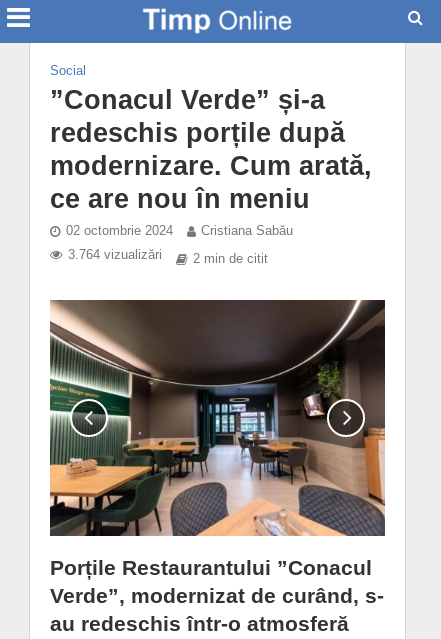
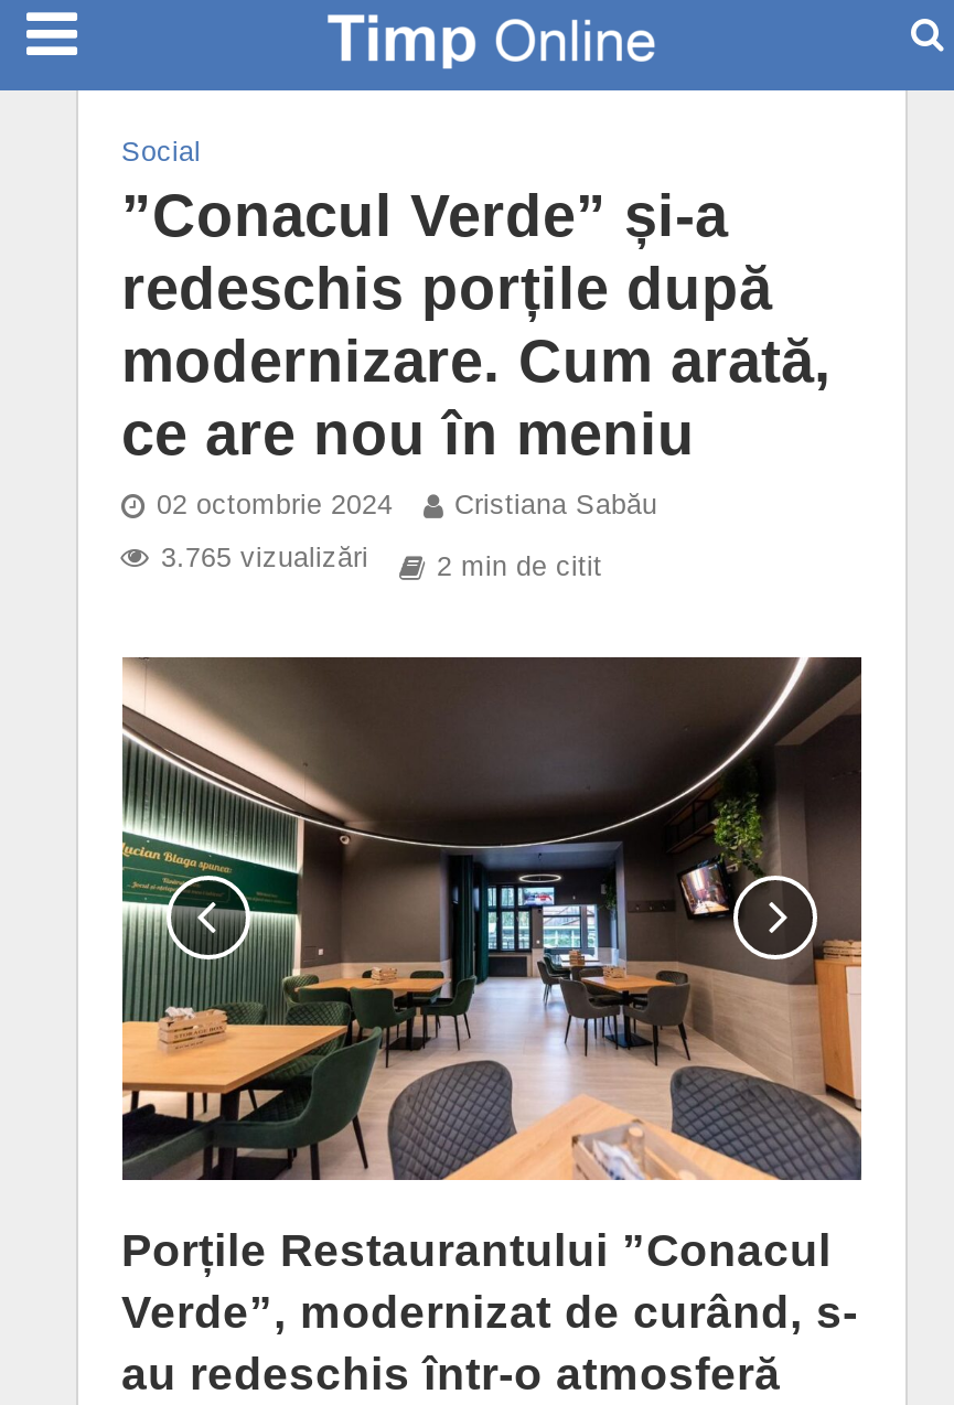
[67,248,161,262] 3.764 vizualizări -> [161,543,368,573] 3.765 vizualizări

